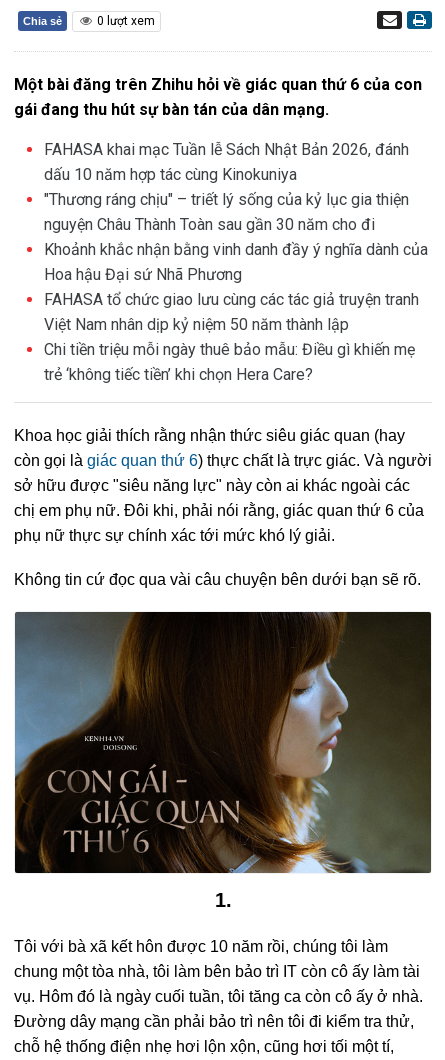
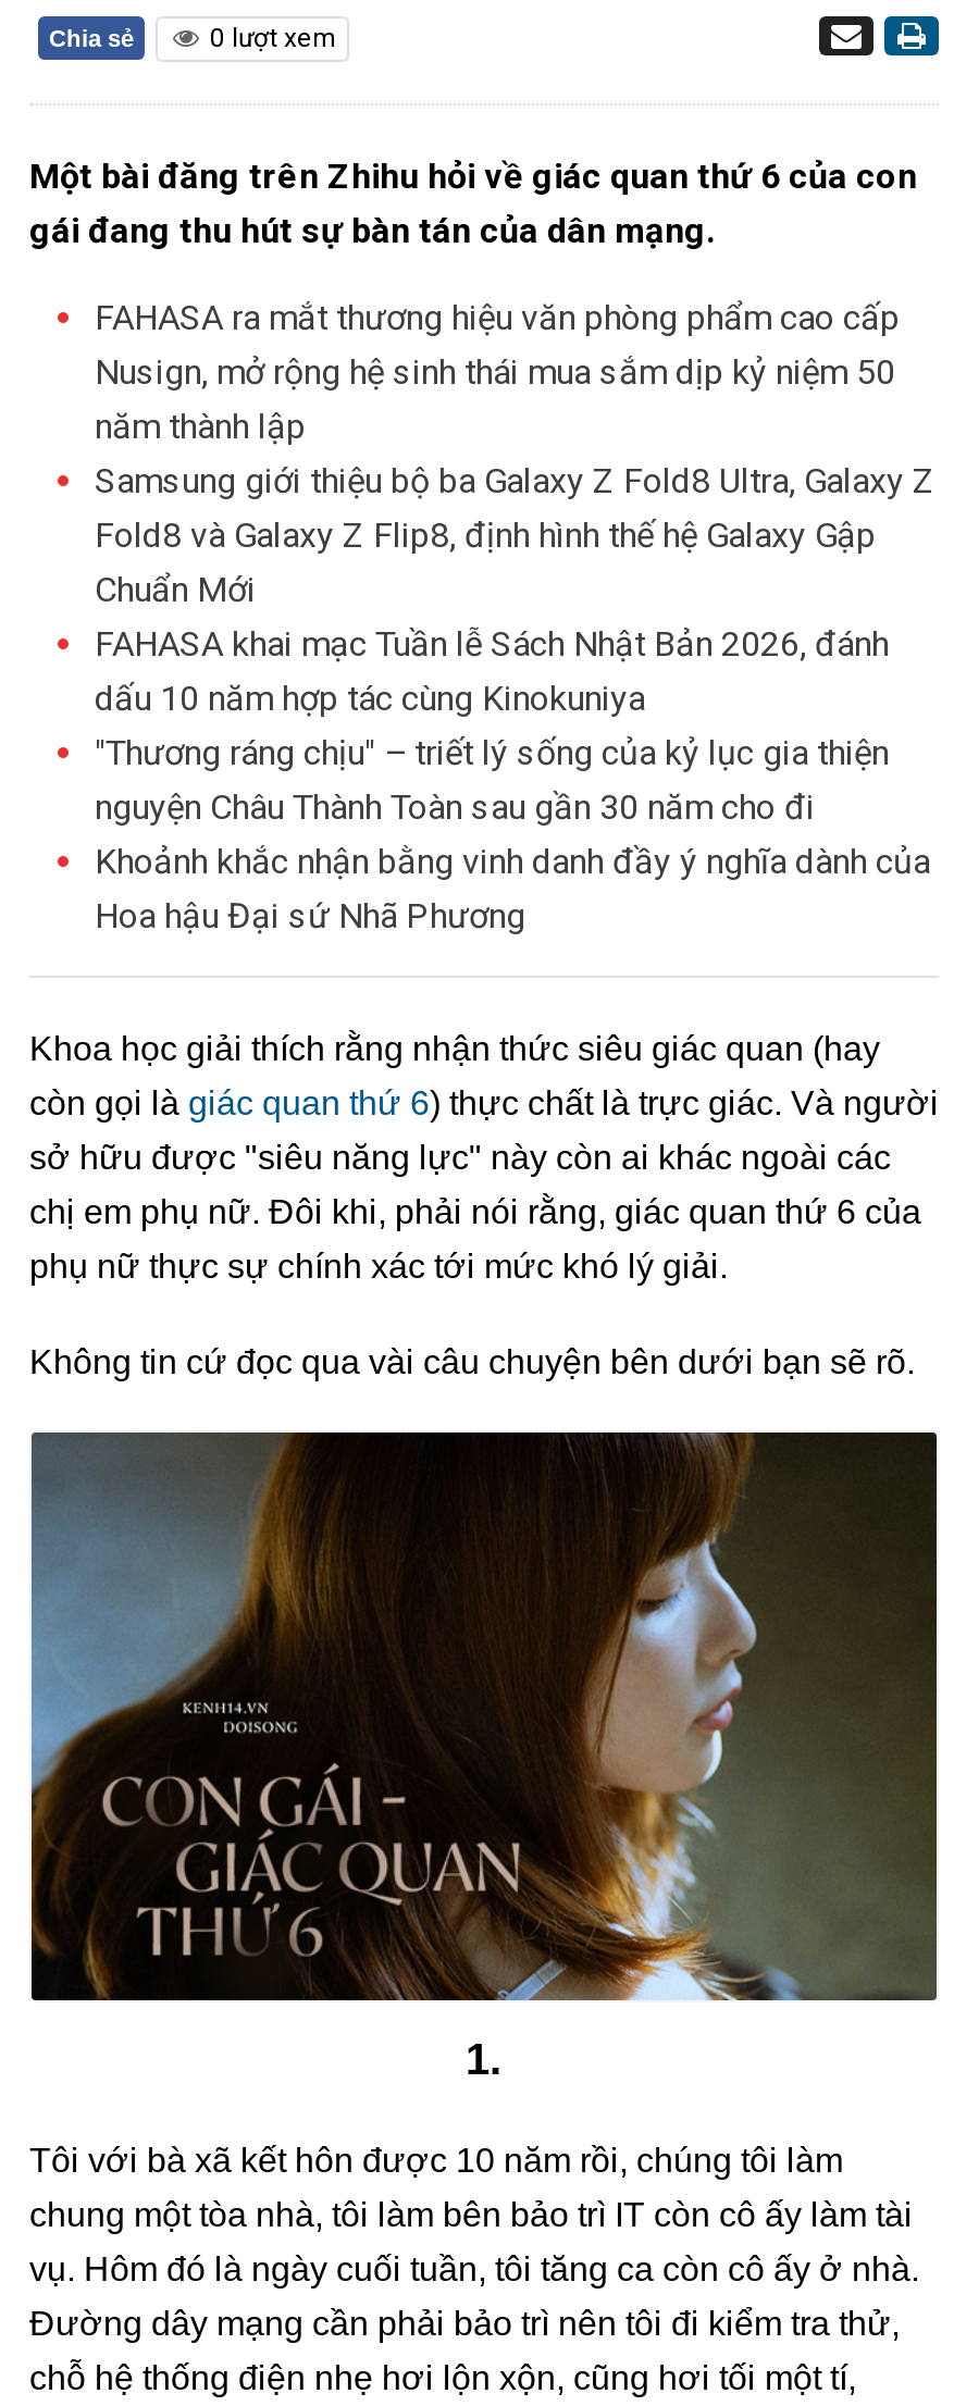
none -> [95,297,934,610] FAHASA ra mắt thương hiệu văn phòng phẩm cao cấp | Nusign, mở rộng hệ sinh thái mua sắm dịp kỷ niệm 50 | năm thành lập | Samsung giới thiệu bộ ba Galaxy Z Fold8 Ultra, Galaxy Z | Fold8 và Galaxy Z Flip8, định hình thế hệ Galaxy Gập | Chuẩn Mới
moved [44,140,428,284] -> [95,623,930,937]: FAHASA khai mạc Tuần lễ Sách Nhật Bản 2026, đánh | dấu 10 năm hợp tác cùng Kinokuniya | "Thương ráng chịu" – triết lý sống của kỷ lục gia thiện | nguyện Châu Thành Toàn sau gần 30 năm cho đi | Khoảnh khắc nhận bằng vinh danh đầy ý nghĩa dành của | Hoa hậu Đại sứ Nhã Phương
[44,290,419,384] FAHASA tổ chức giao lưu cùng các tác giả truyện tranh | Việt Nam nhân dịp kỷ niệm 50 năm thành lập | Chi tiền triệu mỗi ngày thuê bảo mẫu: Điều gì khiến mẹ | trẻ ‘không tiếc tiền’ khi chọn Hera Care? -> none

